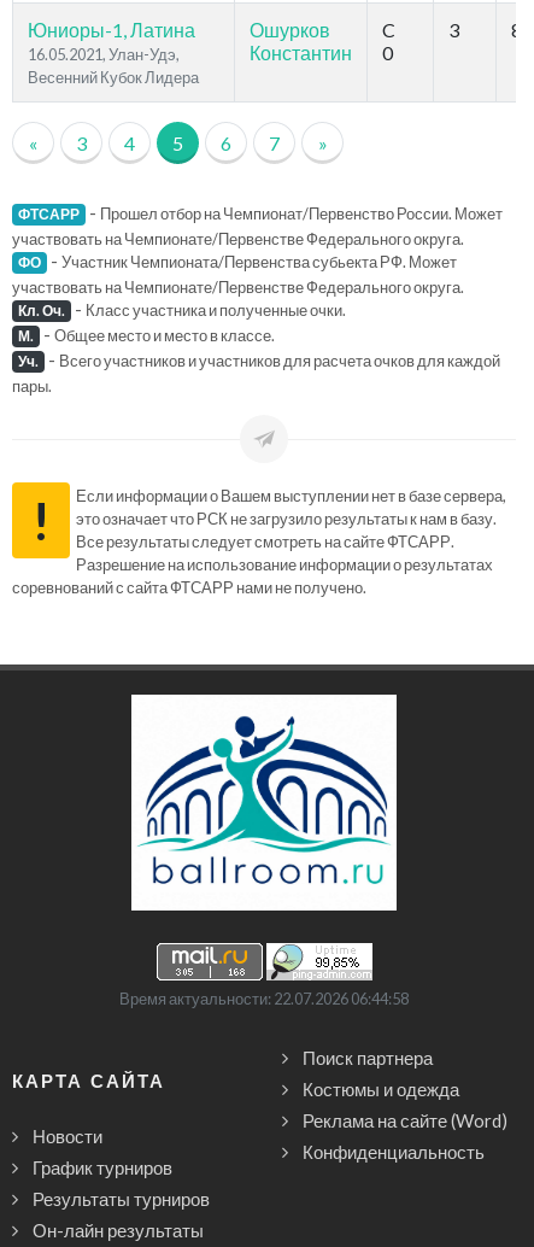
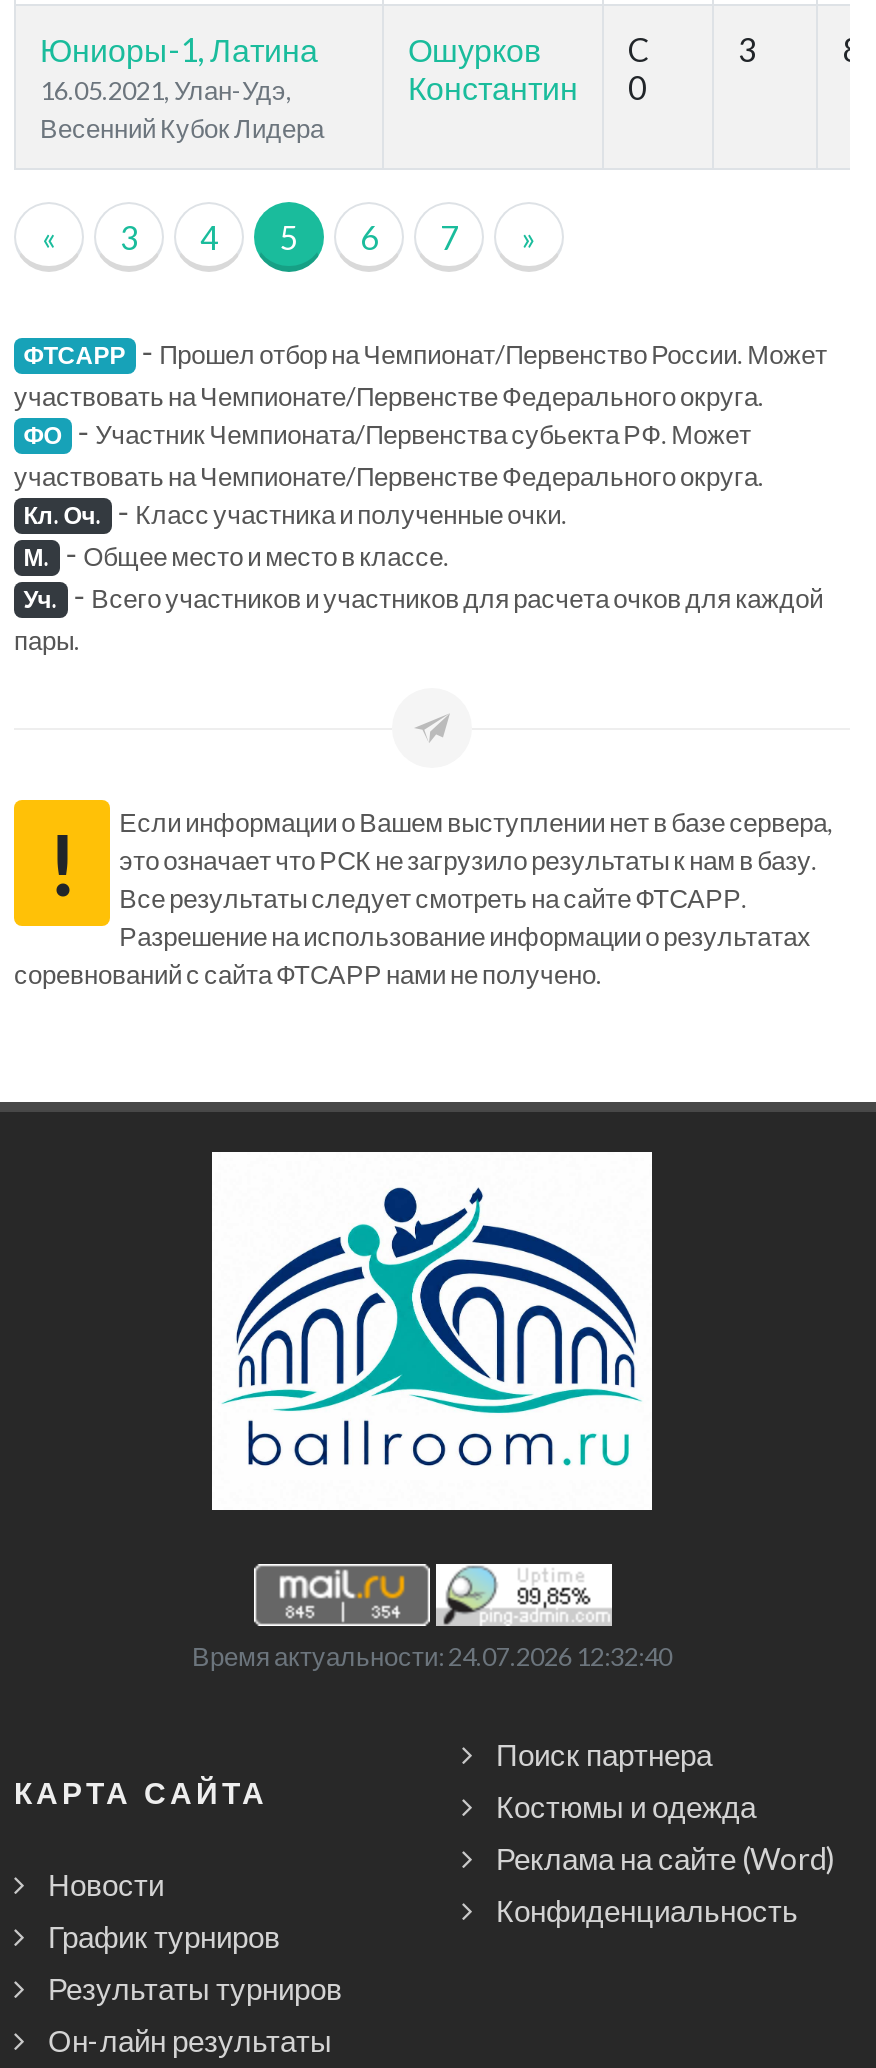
[119,989,409,1008] Время актуальности: 22.07.2026 06:44:58 -> [192,1640,672,1672] Время актуальности: 24.07.2026 12:32:40

